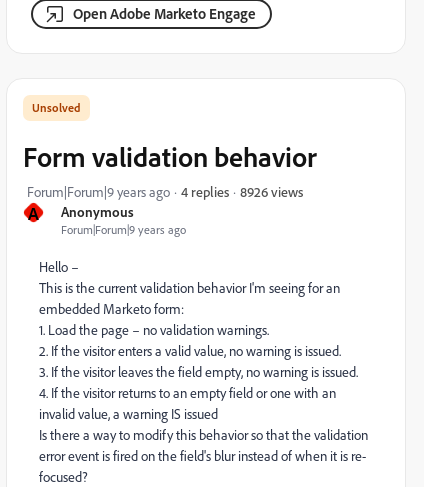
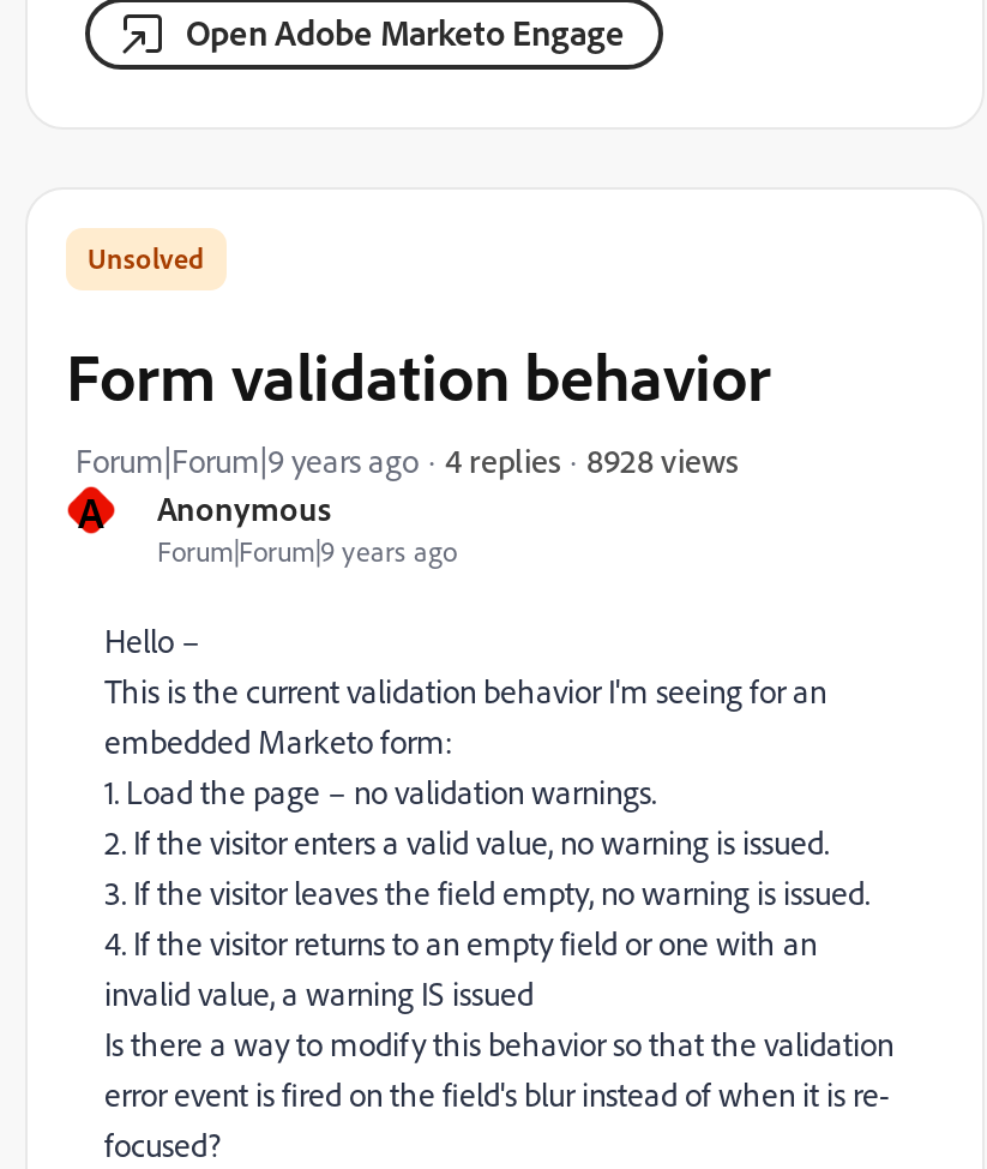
[240,182,303,199] 8926 views -> [586,438,738,479] 8928 views

